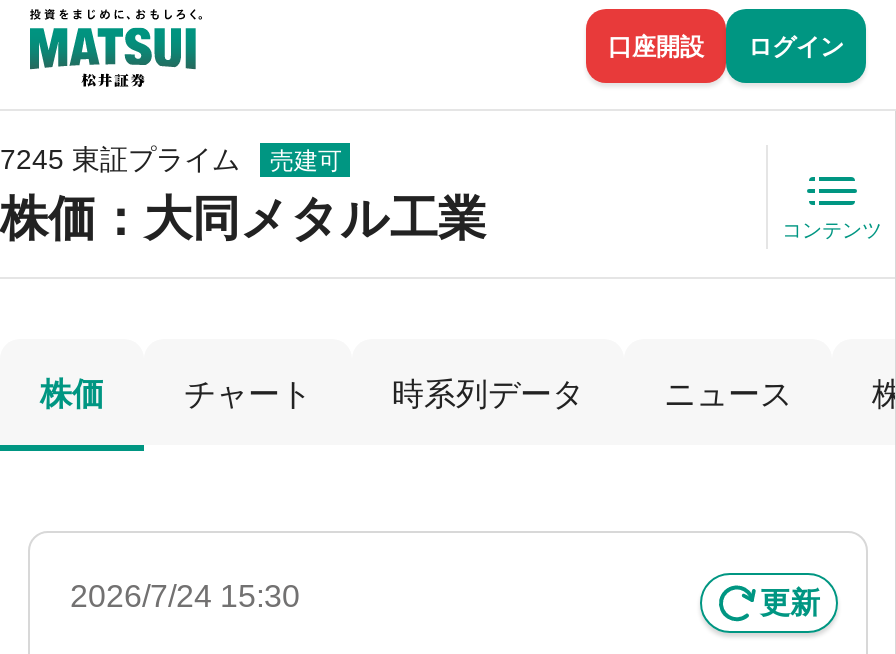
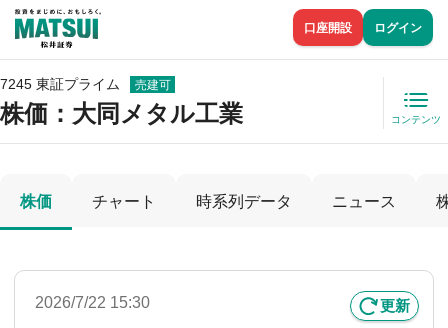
[70,579,300,613] 2026/7/24 15:30 -> [35,294,150,311] 2026/7/22 15:30

